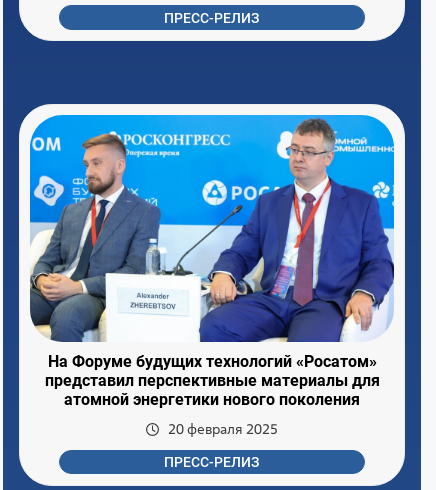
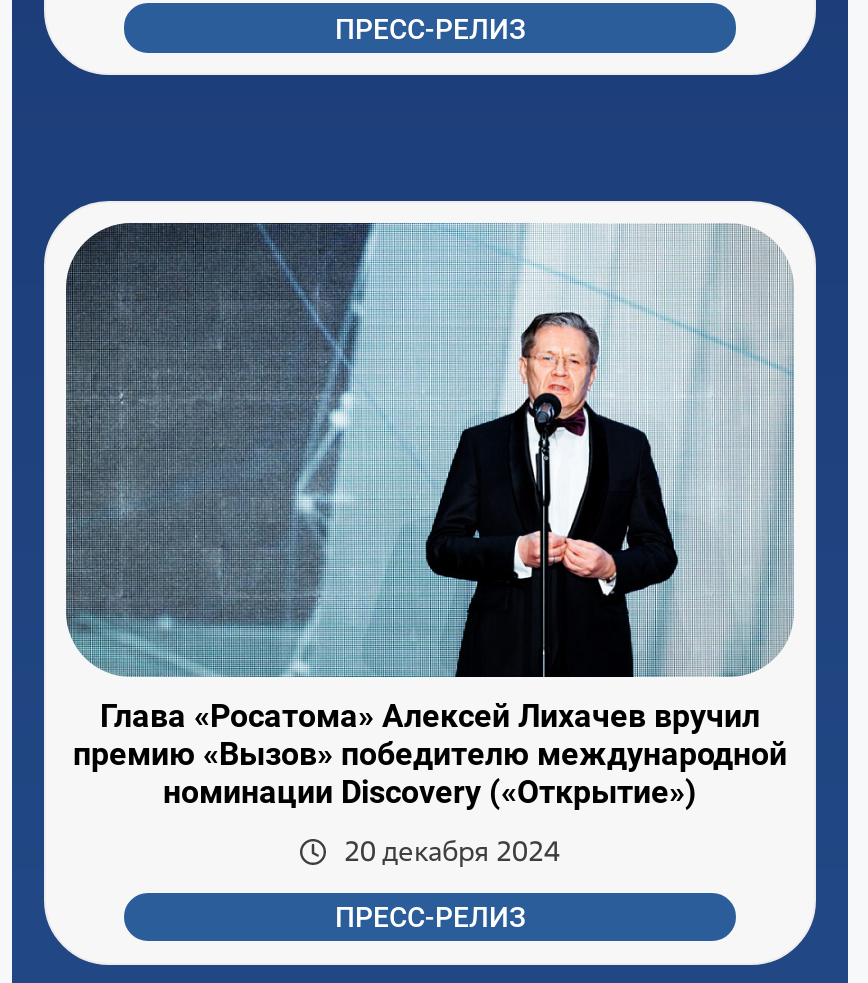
[29,114,395,409] [image] | На Форуме будущих технологий «Росатом» | представил перспективные материалы для | атомной энергетики нового поколения -> [64,221,794,810] [image] | Глава «Росатома» Алексей Лихачев вручил | премию «Вызов» победителю международной | номинации Discovery («Открытие»)
[168,420,278,438] 20 февраля 2025 -> [344,832,560,868] 20 декабря 2024

